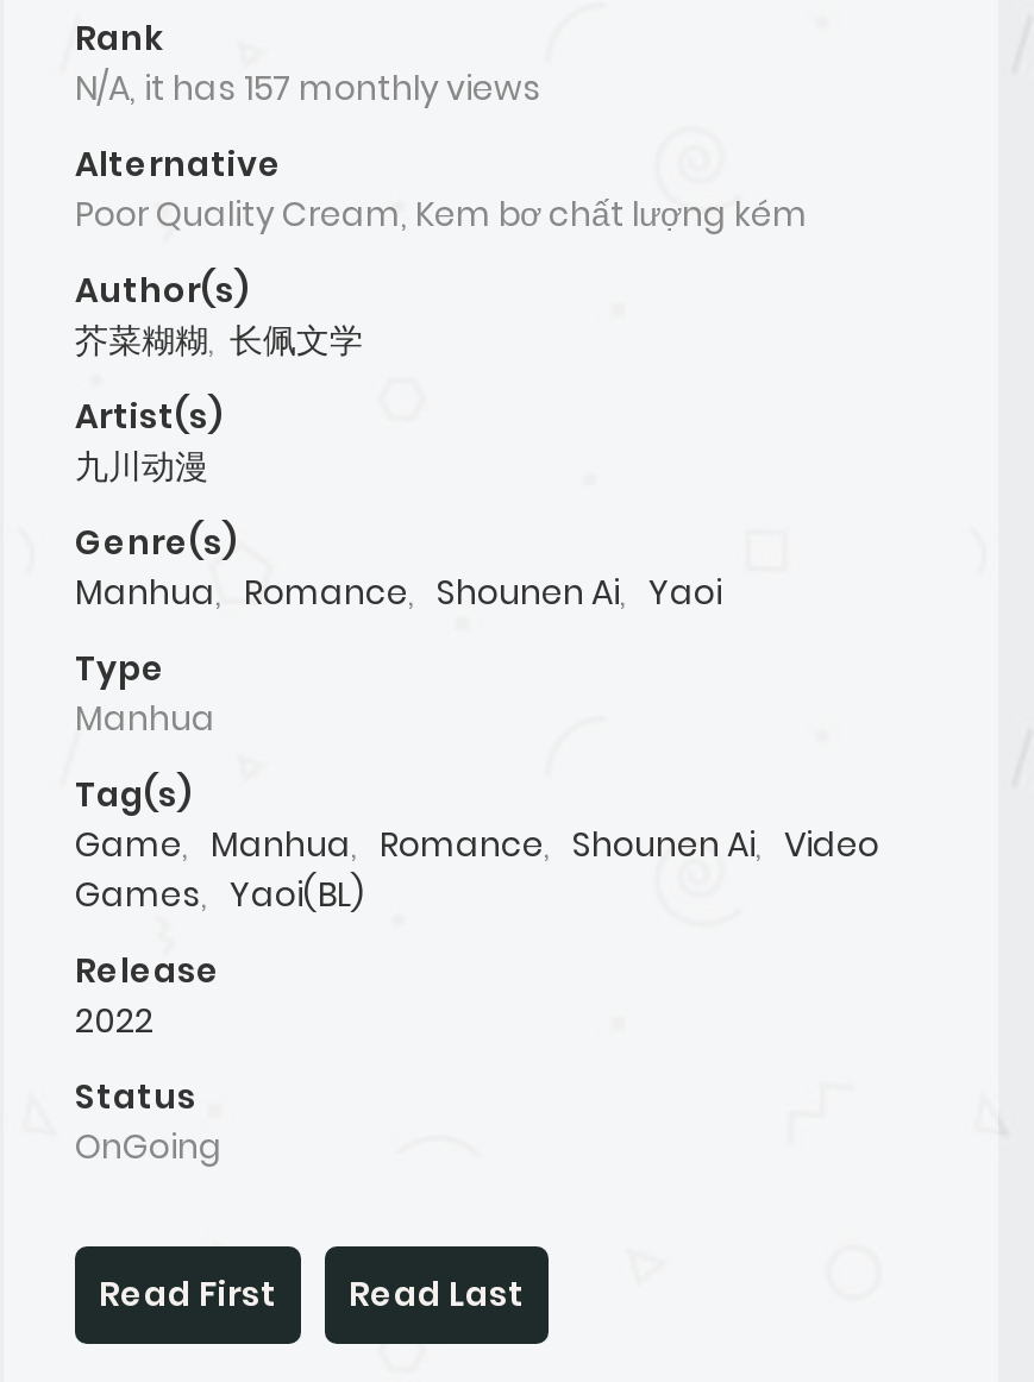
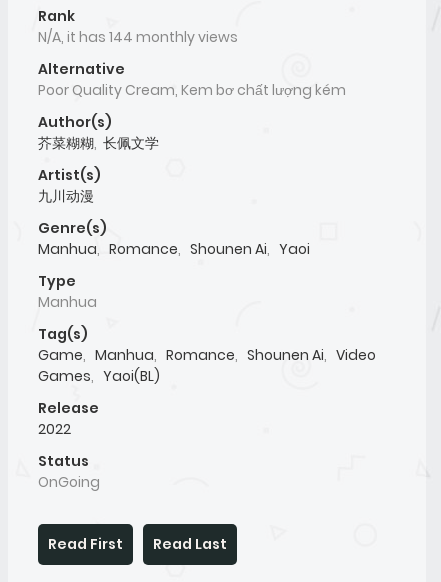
[75,64,541,111] N/A, it has 157 monthly views -> [38,27,238,47] N/A, it has 144 monthly views

